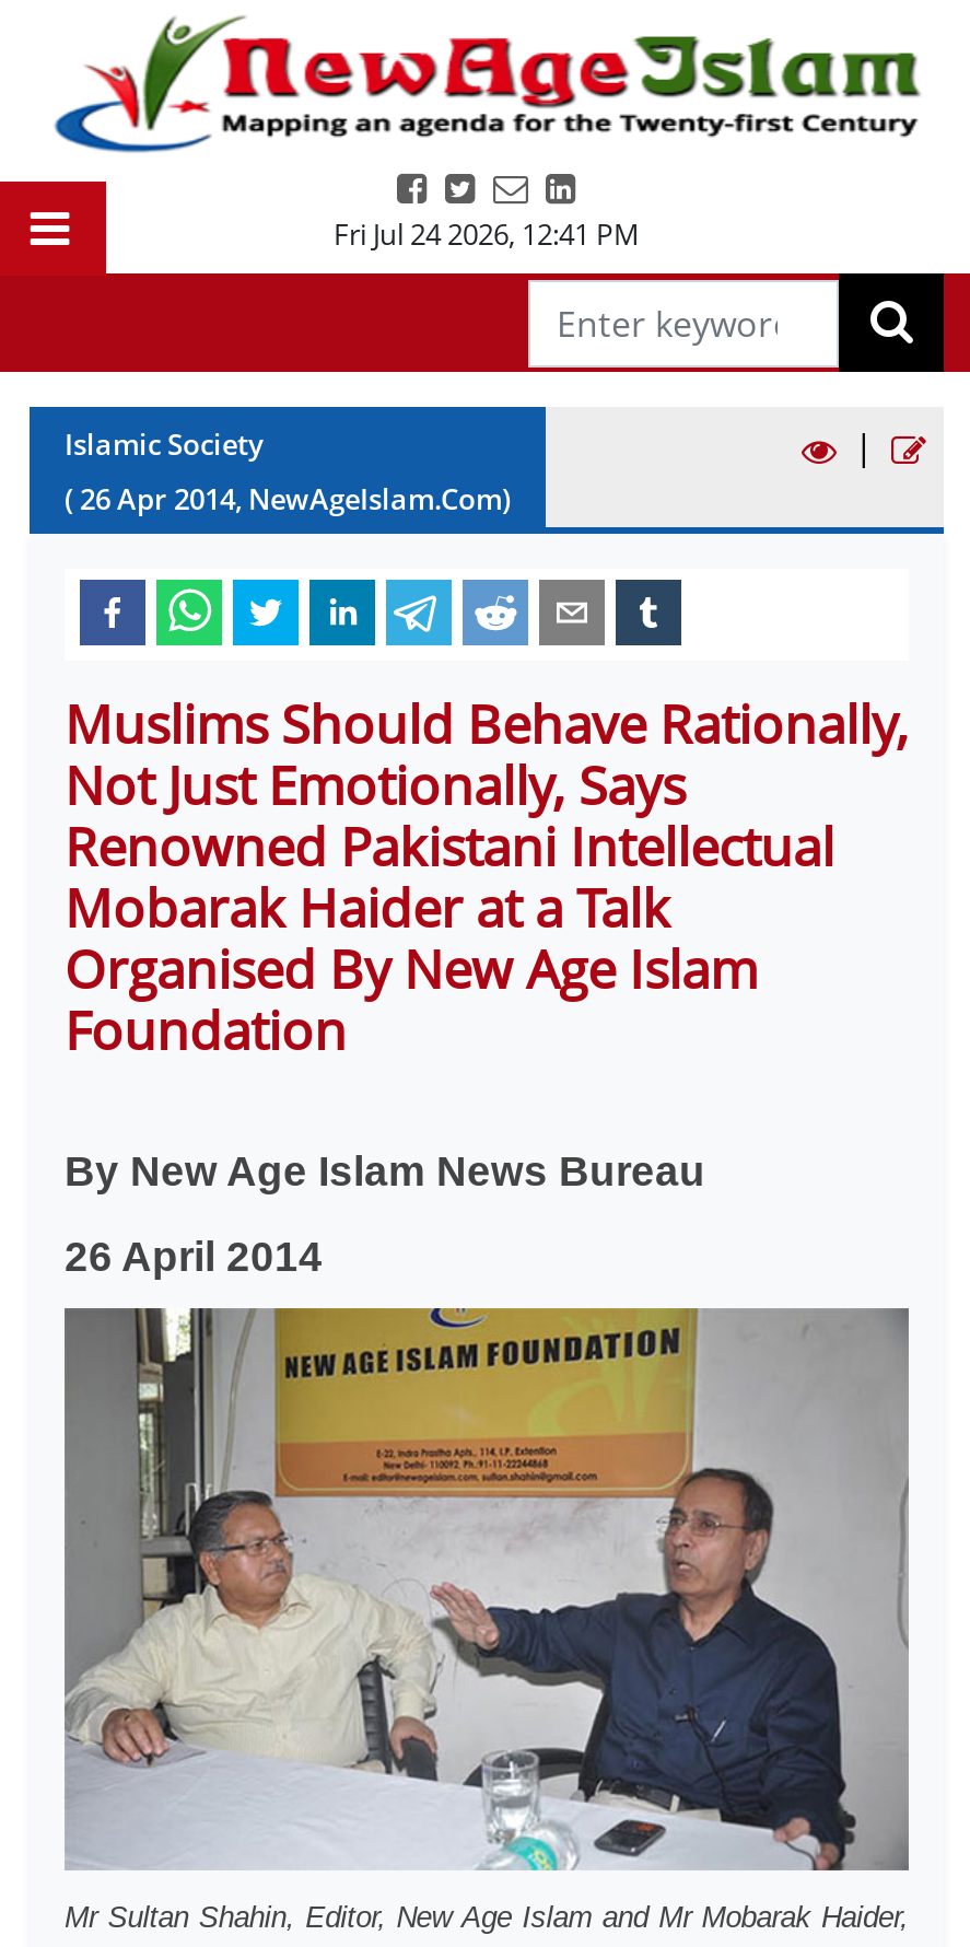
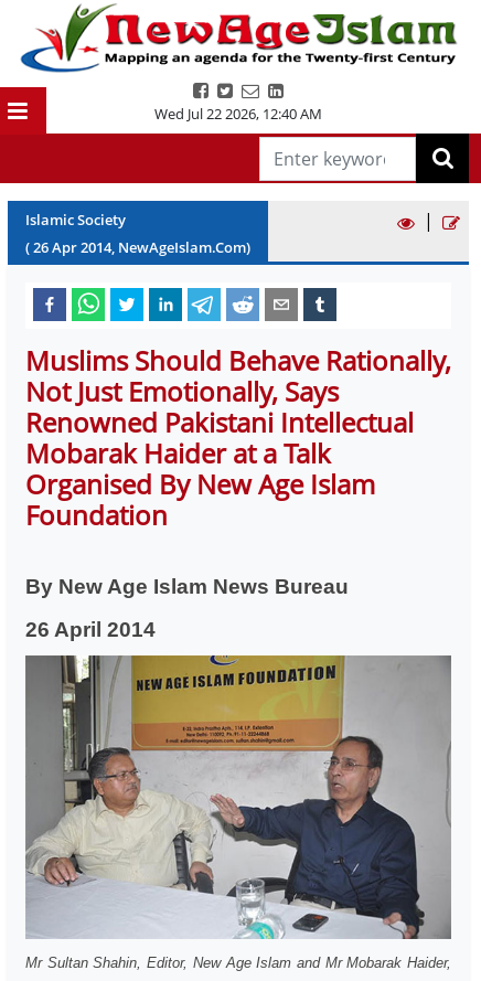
[334,214,640,254] Fri Jul 24 2026, 12:41 PM -> [154,104,322,124] Wed Jul 22 2026, 12:40 AM

